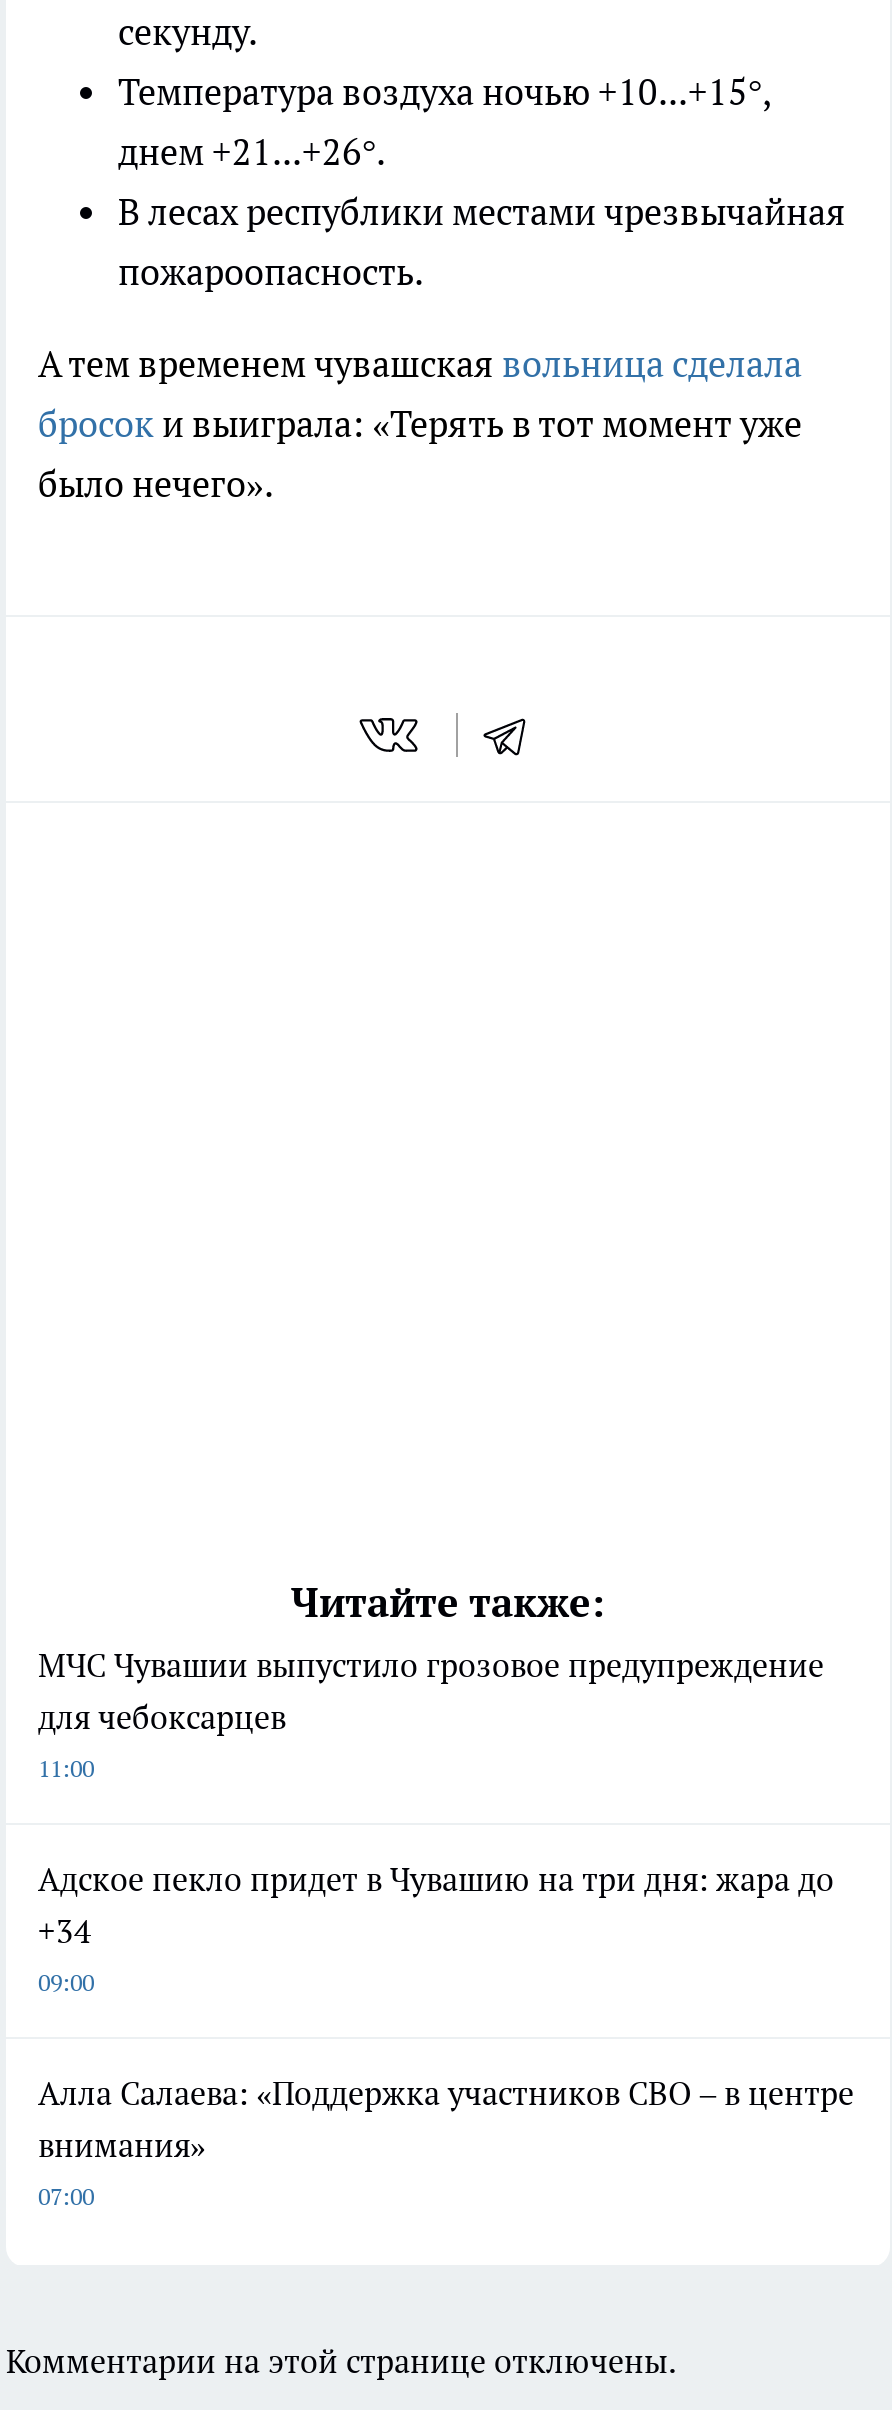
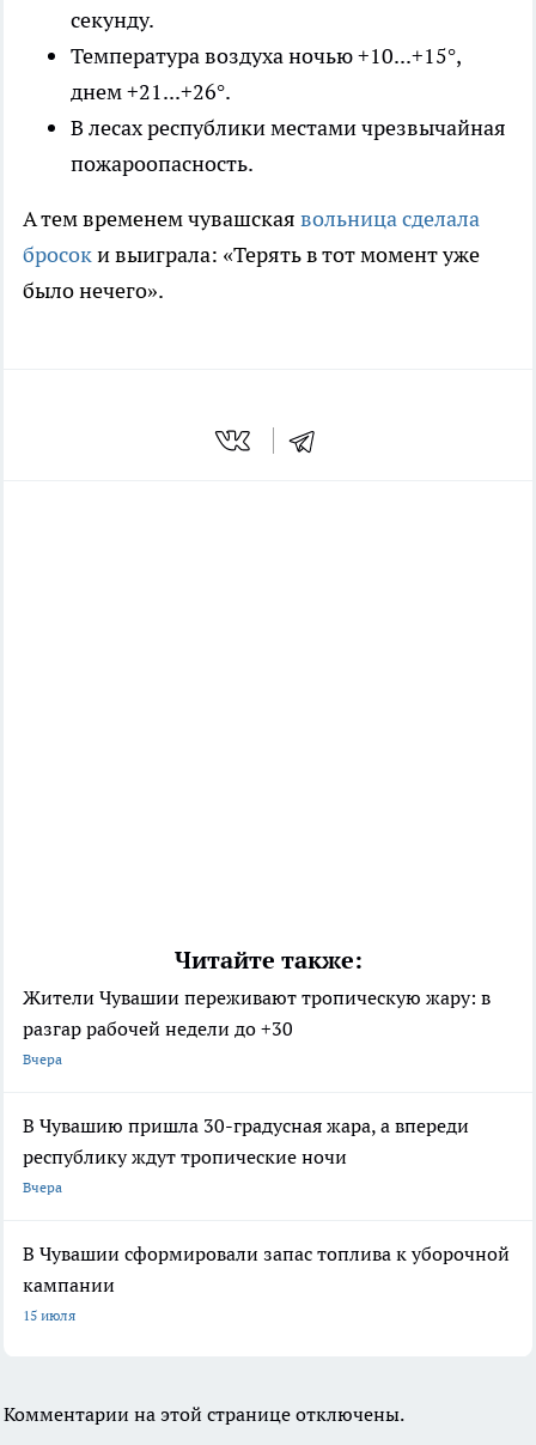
[38,1644,824,1782] МЧС Чувашии выпустило грозовое предупреждение | для чебоксарцев | 11:00 -> [23,985,491,1068] Жители Чувашии переживают тропическую жару: в | разгар рабочей недели до +30 | Вчера
[38,1858,834,1996] Адское пекло придет в Чувашию на три дня: жара до | +34 | 09:00 -> [23,1113,469,1196] В Чувашию пришла 30-градусная жара, а впереди | республику ждут тропические ночи | Вчера
[38,2072,854,2210] Алла Салаева: «Поддержка участников СВО – в центре | внимания» | 07:00 -> [23,1241,510,1324] В Чувашии сформировали запас топлива к уборочной | кампании | 15 июля

